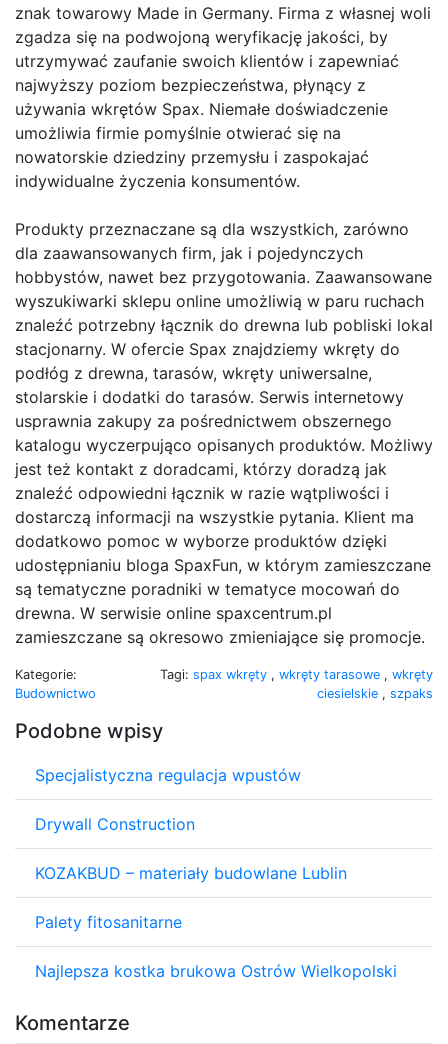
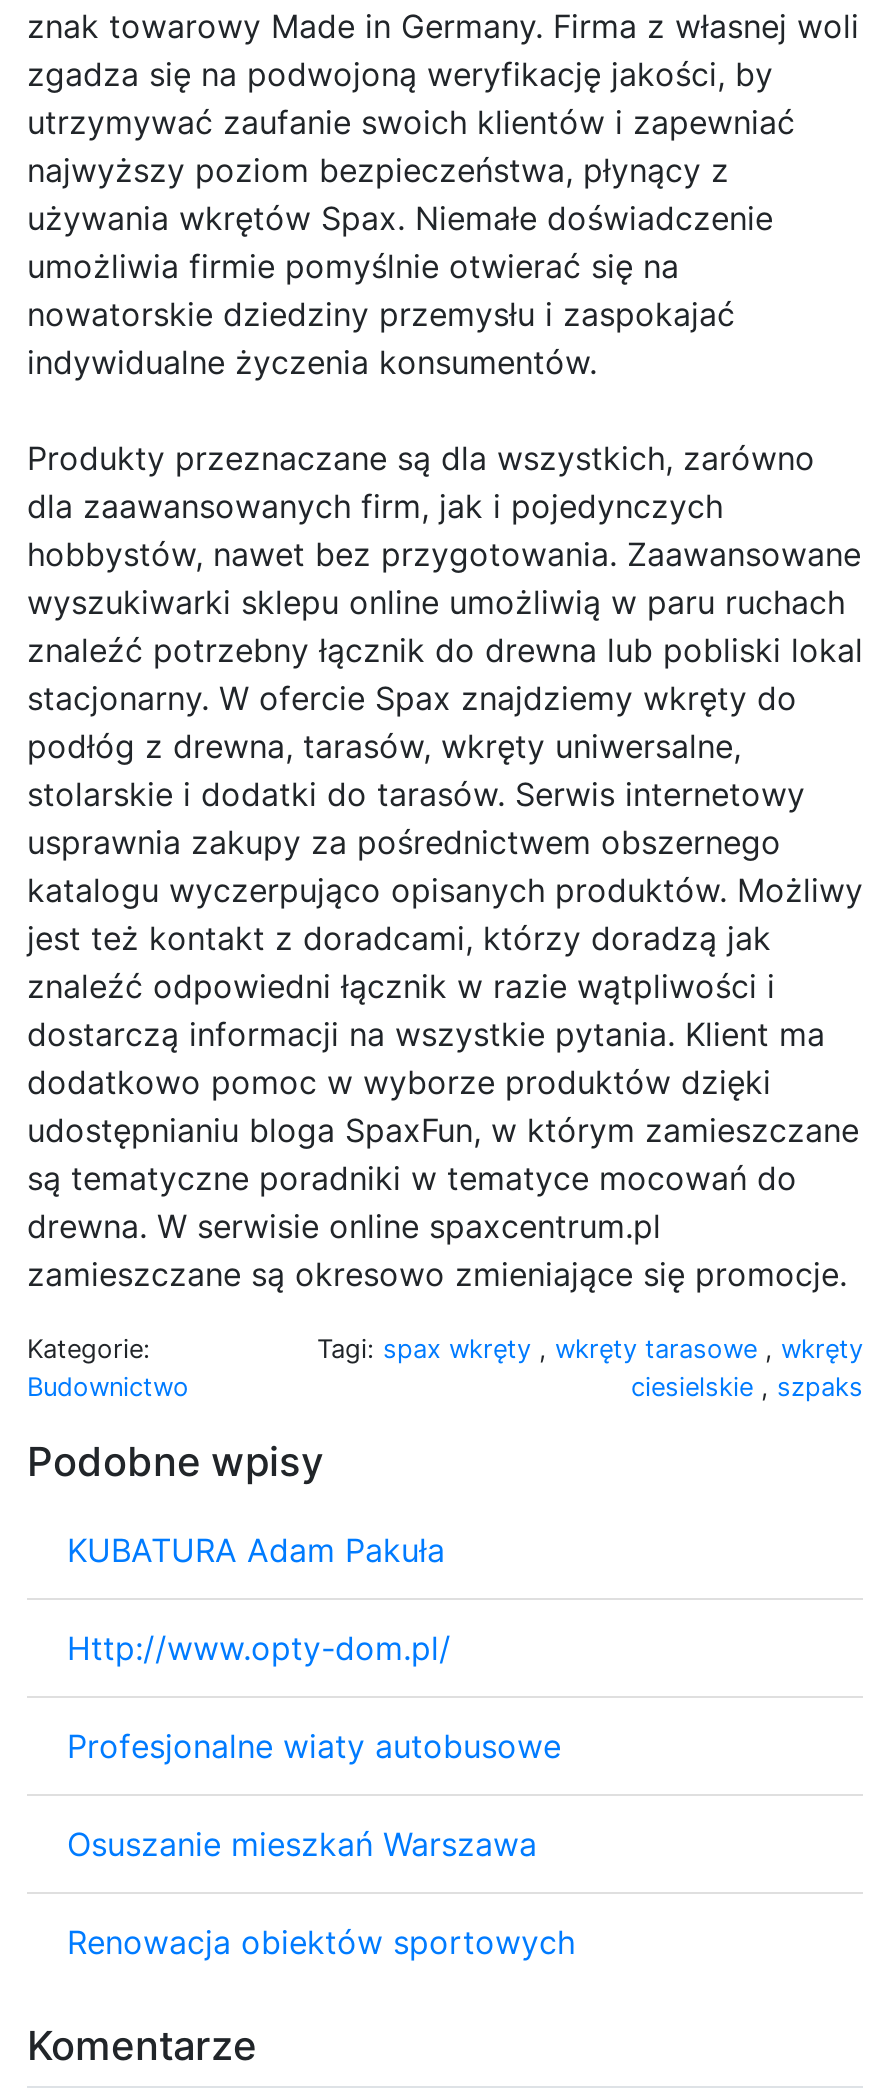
[35,765,301,785] Specjalistyczna regulacja wpustów -> [67,1529,445,1569] KUBATURA Adam Pakuła
[35,814,195,834] Drywall Construction -> [67,1627,451,1667] Http://www.opty-dom.pl/
[35,863,347,883] KOZAKBUD – materiały budowlane Lublin -> [67,1725,561,1765] Profesjonalne wiaty autobusowe
[35,912,182,932] Palety fitosanitarne -> [67,1823,537,1863] Osuszanie mieszkań Warszawa
[35,961,397,981] Najlepsza kostka brukowa Ostrów Wielkopolski -> [67,1921,575,1961] Renowacja obiektów sportowych

